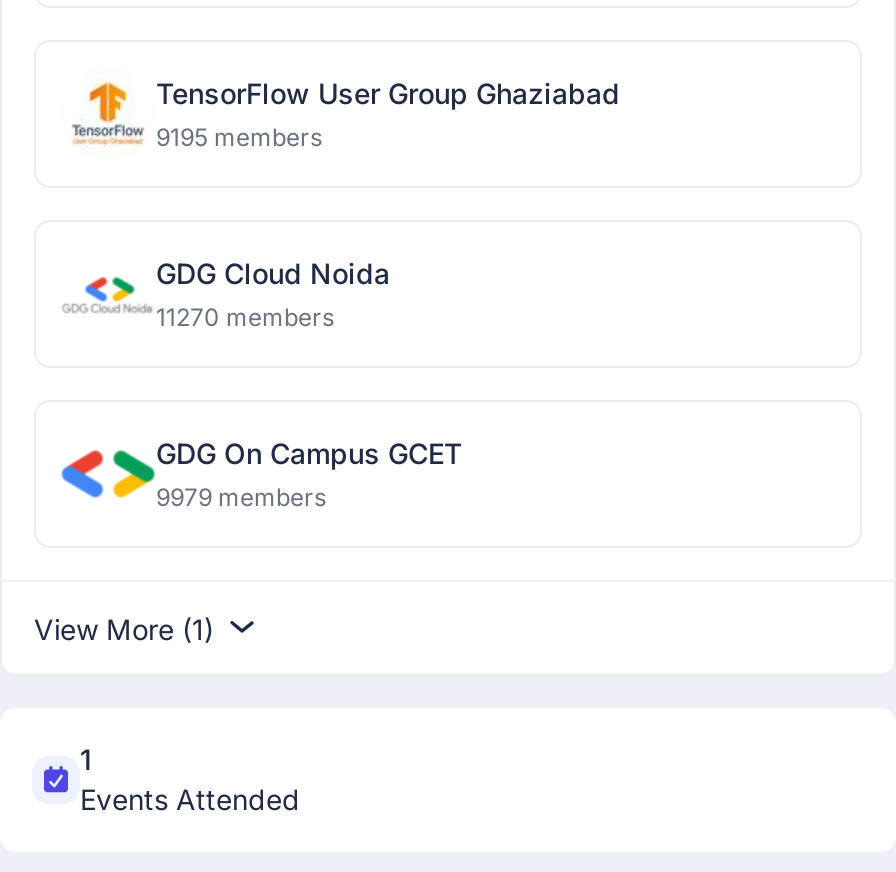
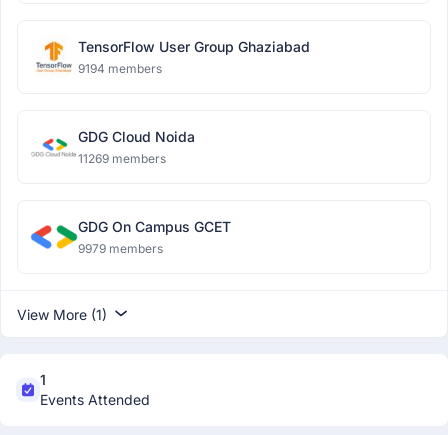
[156,122,322,152] 9195 members -> [78,61,162,76] 9194 members
[156,302,334,332] 11270 members -> [78,151,166,166] 11269 members

